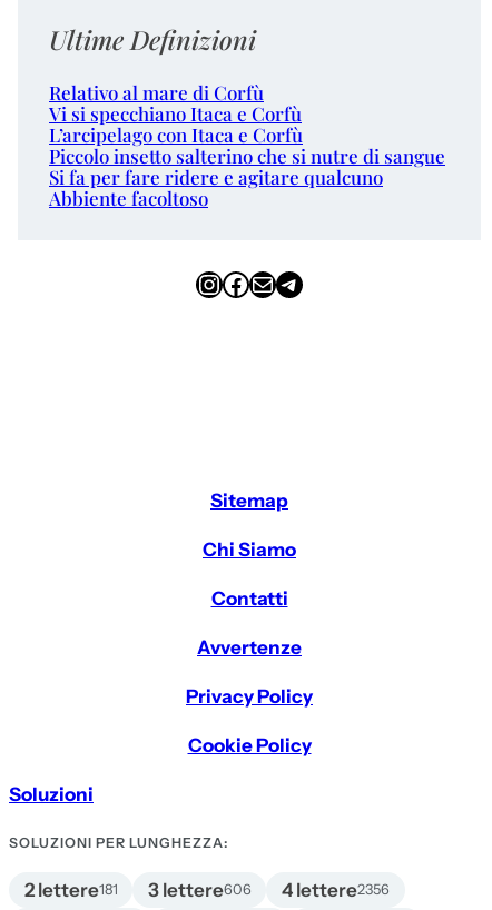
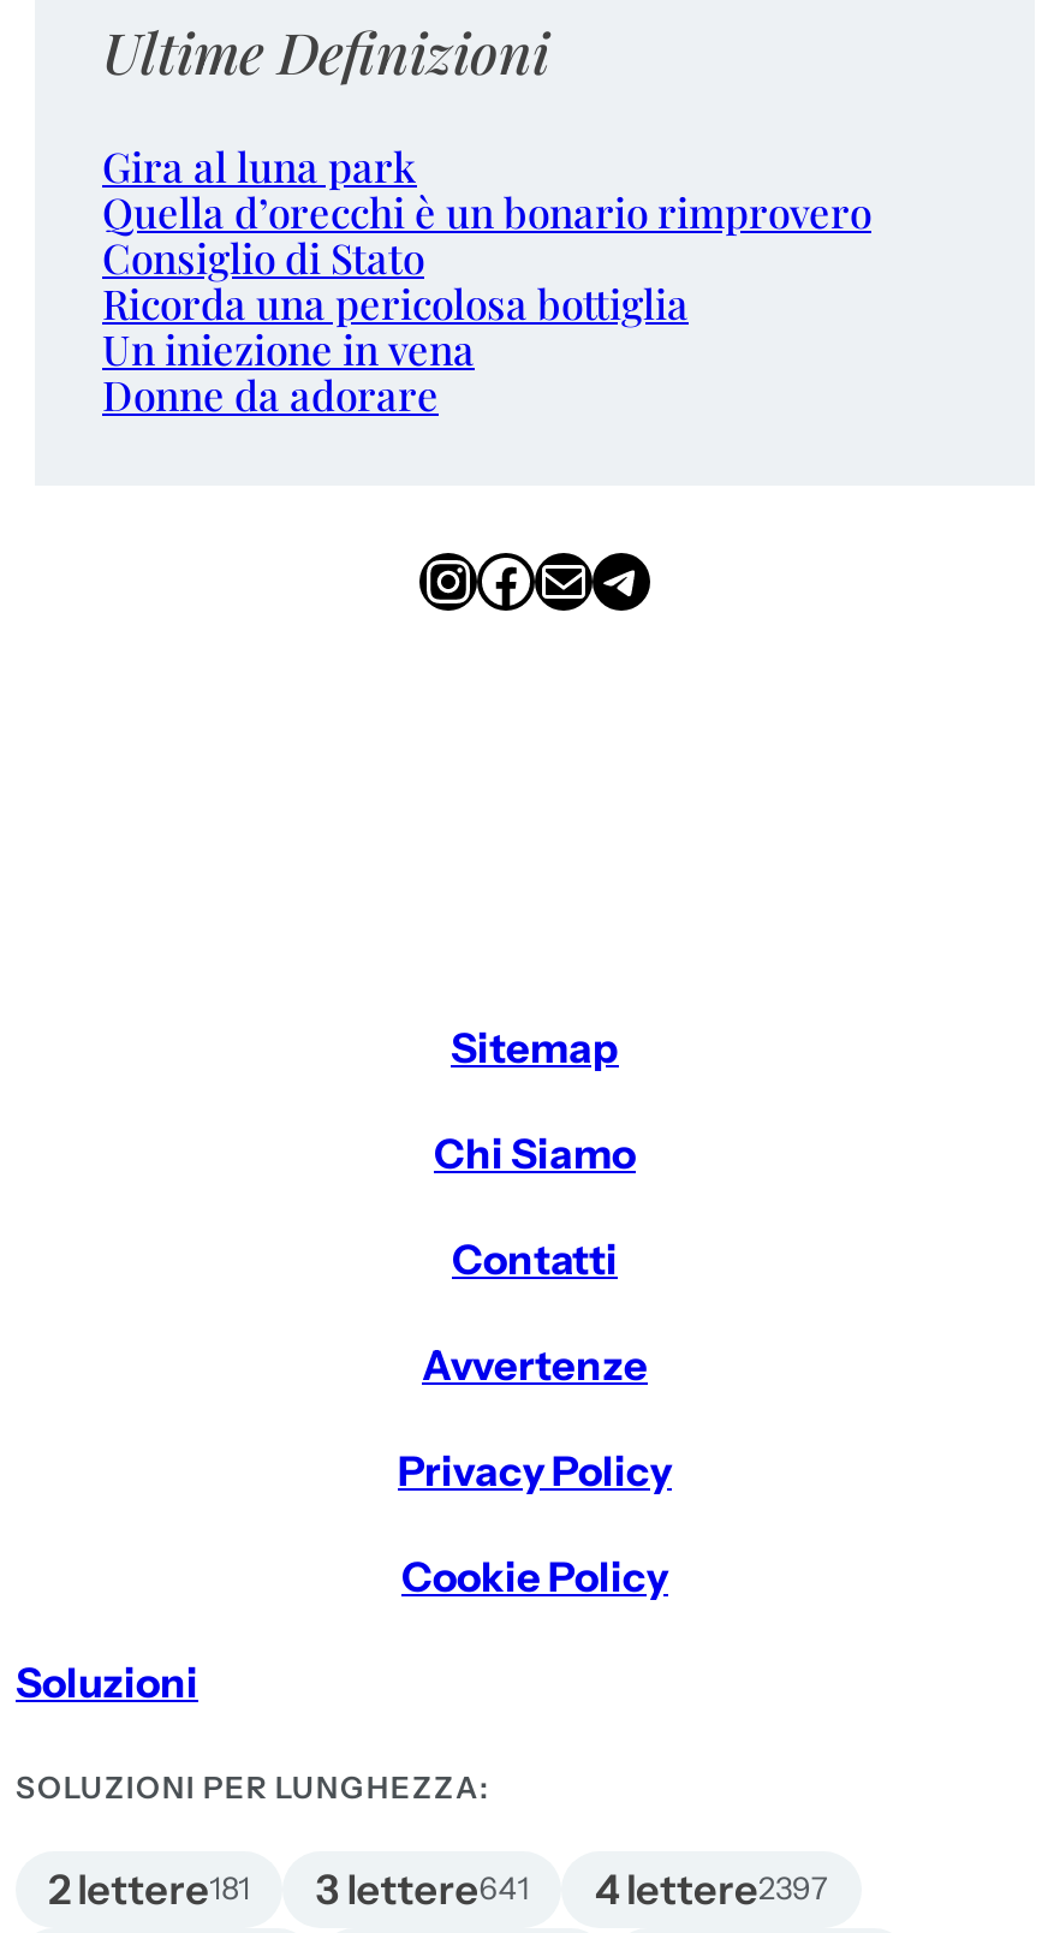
[49,80,445,210] Relativo al mare di Corfù | Vi si specchiano Itaca e Corfù | L’arcipelago con Itaca e Corfù | Piccolo insetto salterino che si nutre di sangue | Si fa per fare ridere e agitare qualcuno | Abbiente facoltoso -> [102,139,871,421] Gira al luna park | Quella d’orecchi è un bonario rimprovero | Consiglio di Stato | Ricorda una pericolosa bottiglia | Un iniezione in vena | Donne da adorare
[148,879,251,901] 3 lettere606 -> [316,1866,530,1914] 3 lettere641
[282,879,390,901] 4 lettere2356 -> [595,1866,828,1914] 4 lettere2397

